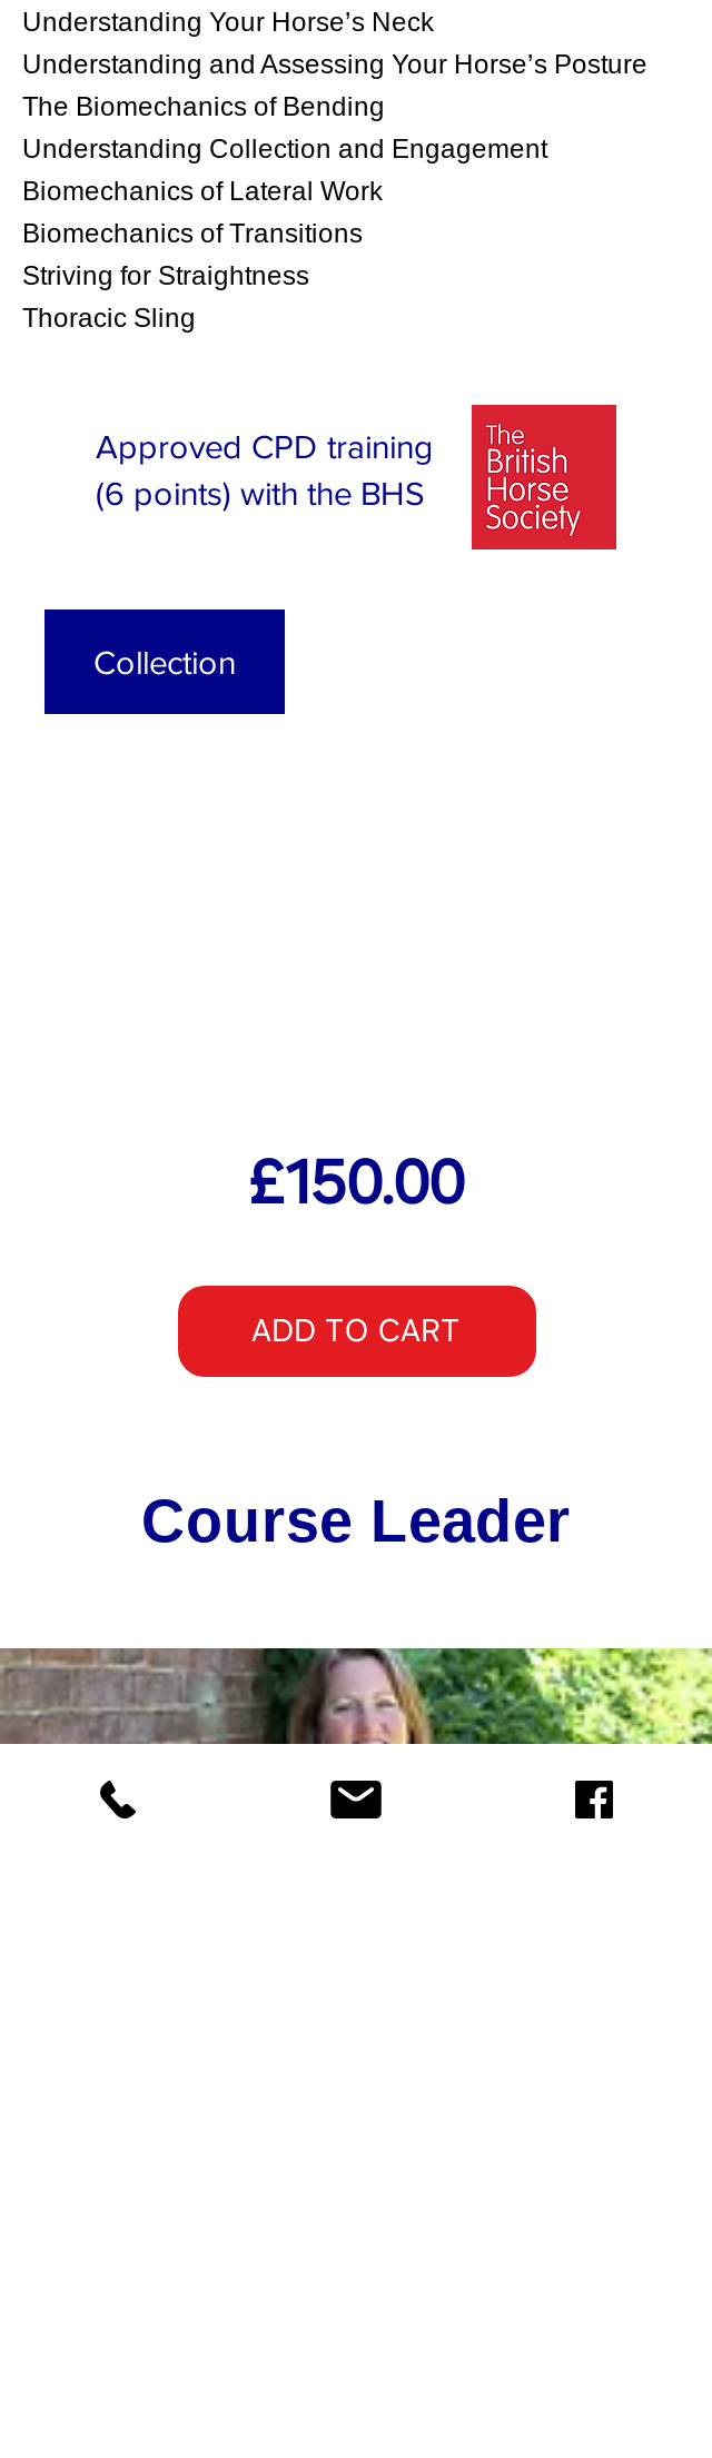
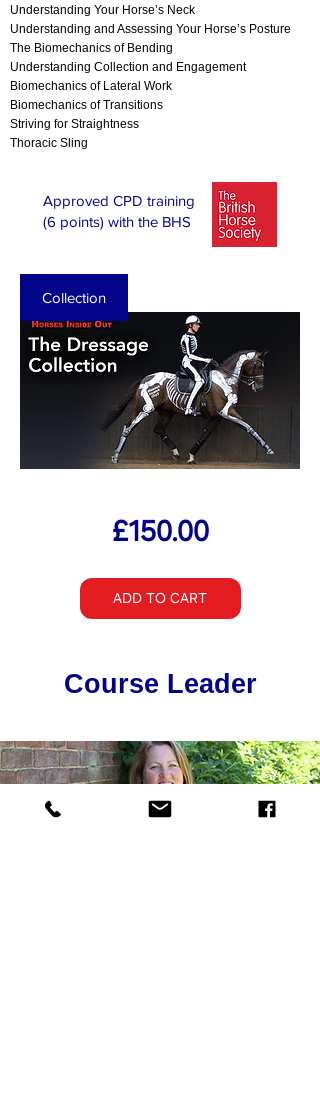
none -> [19,311,301,470] [image]

